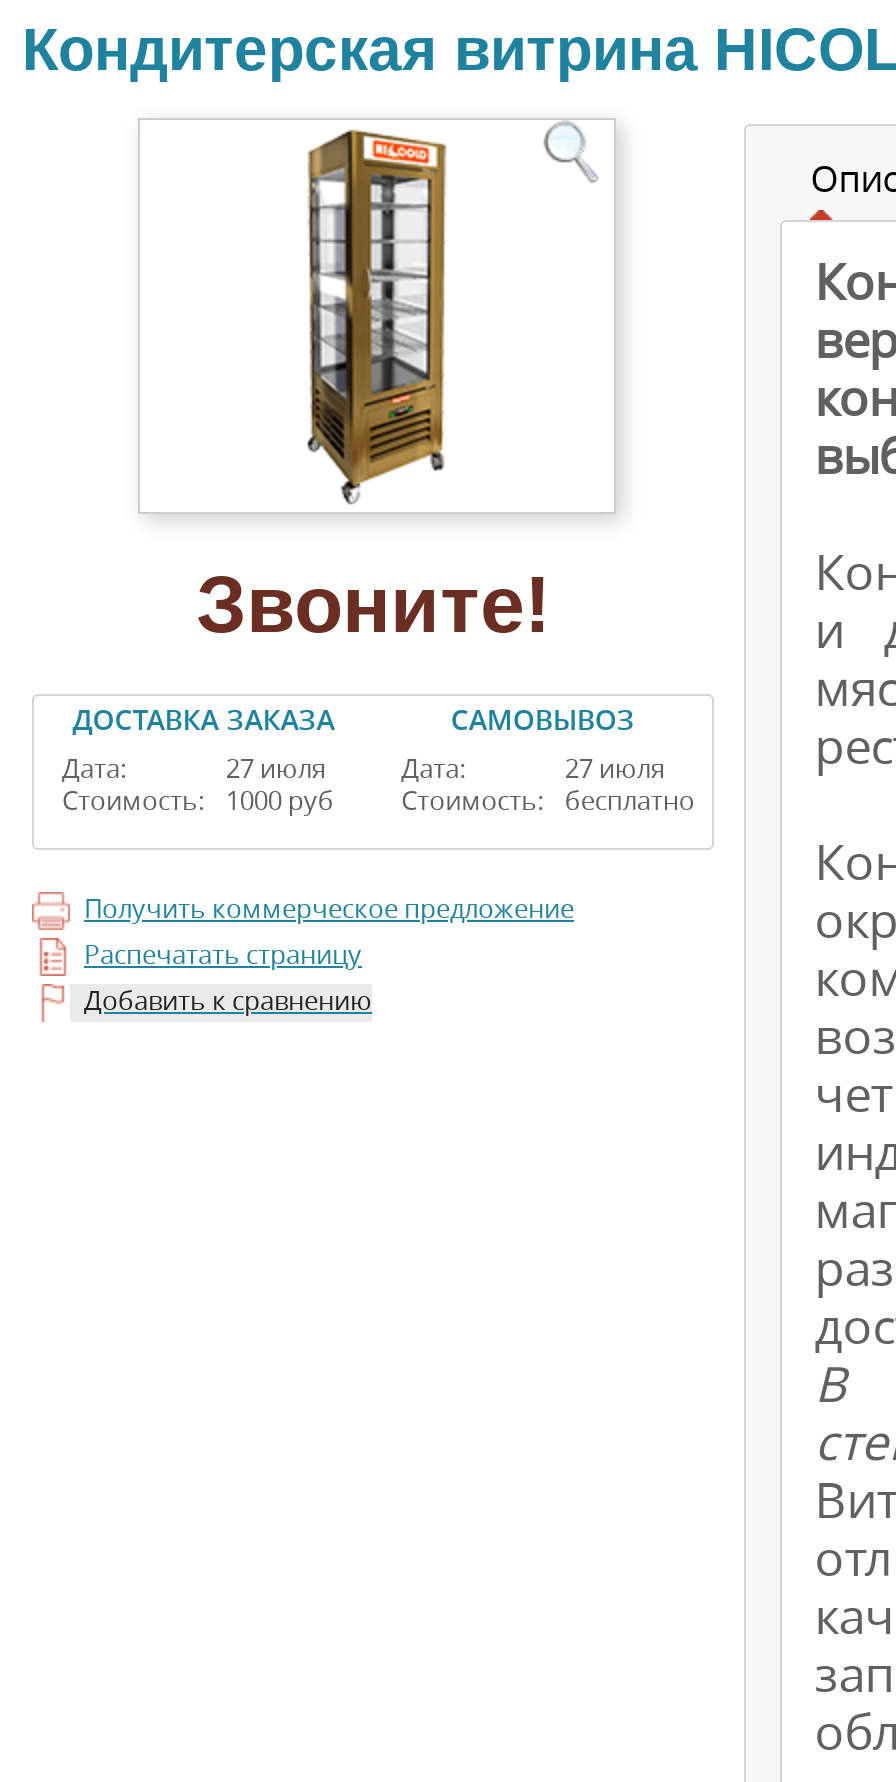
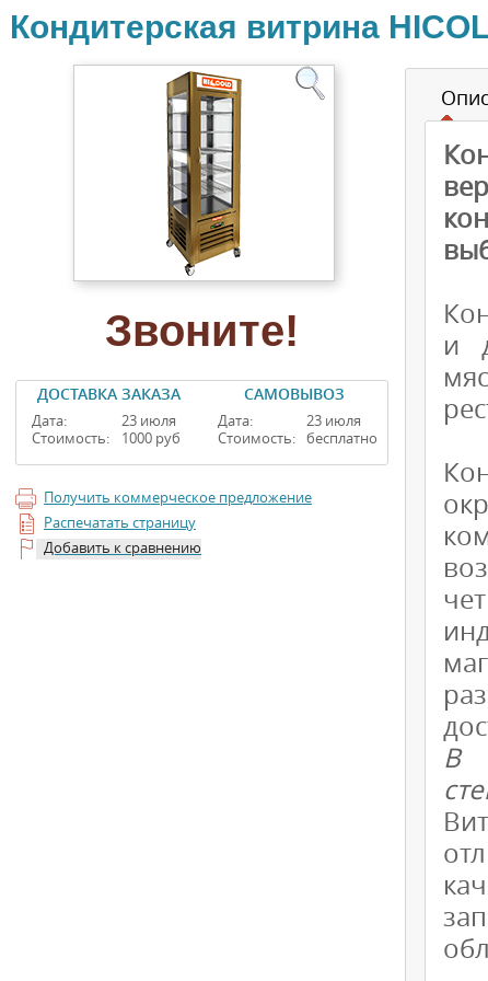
[226,752,326,786] 27 июля -> [121,412,176,430] 23 июля
[565,752,665,786] 27 июля -> [307,412,362,430] 23 июля

